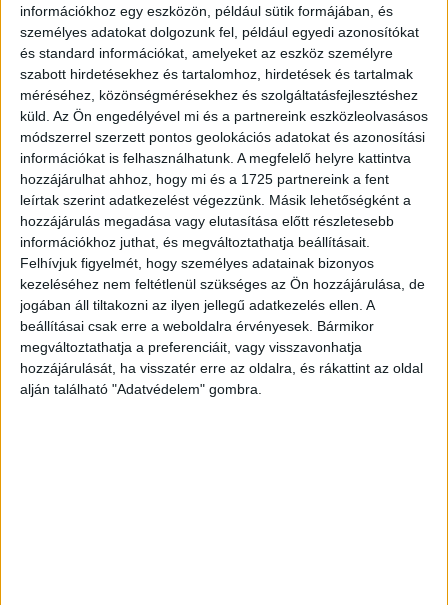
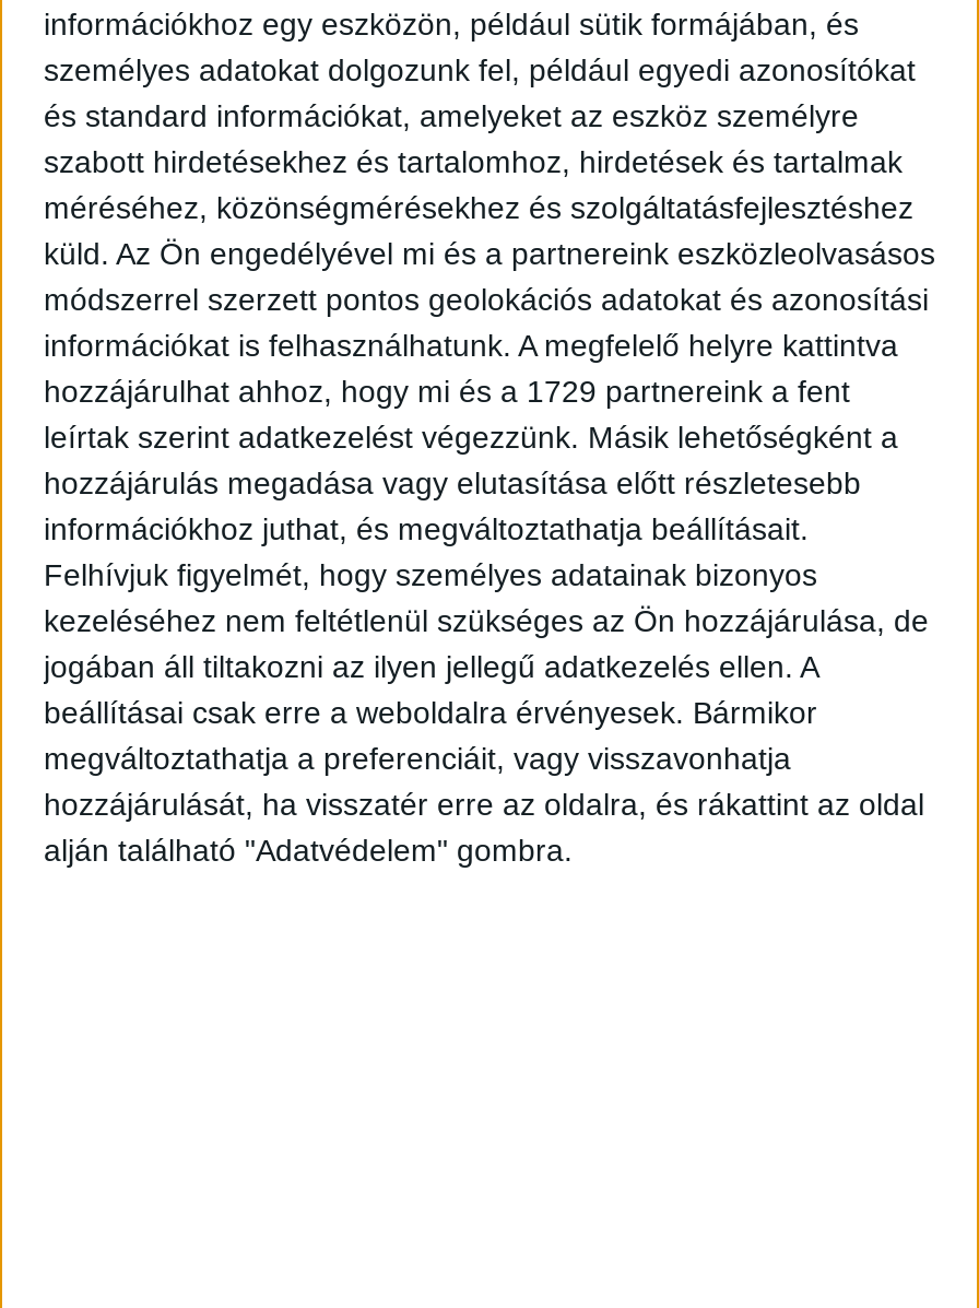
[20,171,389,187] hozzájárulhat ahhoz, hogy mi és a 1725 partnereink a fent -> [44,373,850,408] hozzájárulhat ahhoz, hogy mi és a 1729 partnereink a fent

